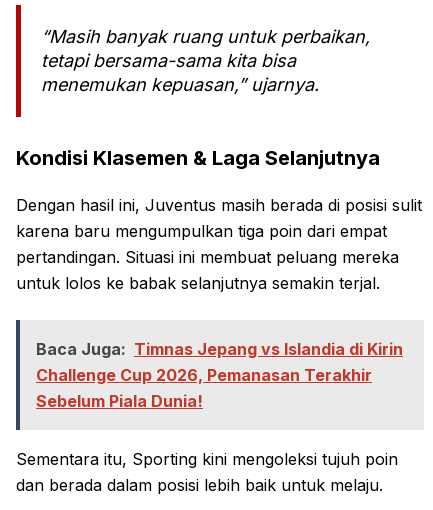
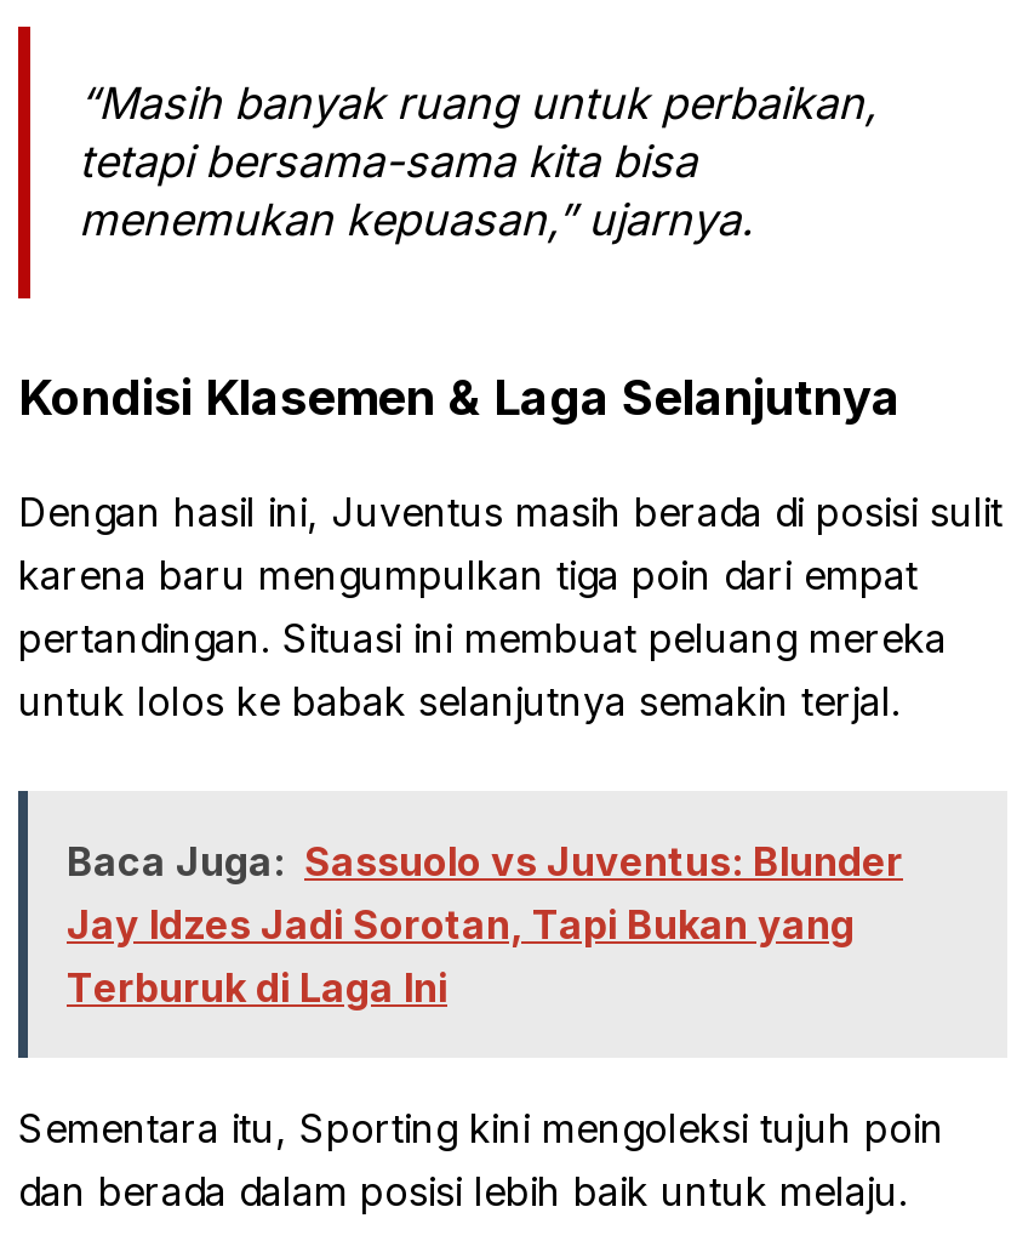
[36,339,403,411] Baca Juga: Timnas Jepang vs Islandia di Kirin | Challenge Cup 2026, Pemanasan Terakhir | Sebelum Piala Dunia! -> [67,837,903,1012] Baca Juga: Sassuolo vs Juventus: Blunder | Jay Idzes Jadi Sorotan, Tapi Bukan yang | Terburuk di Laga Ini

